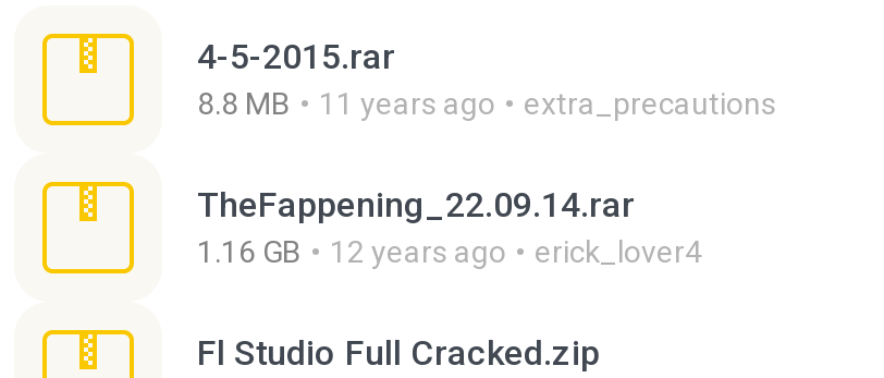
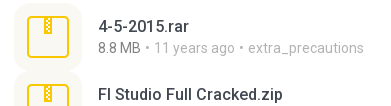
[197,184,702,269] TheFappening_22.09.14.rar | 1.16 GB | 12 years ago | erick_lover4 -> none

